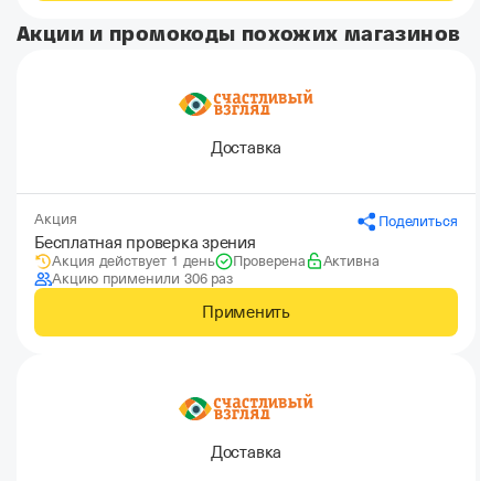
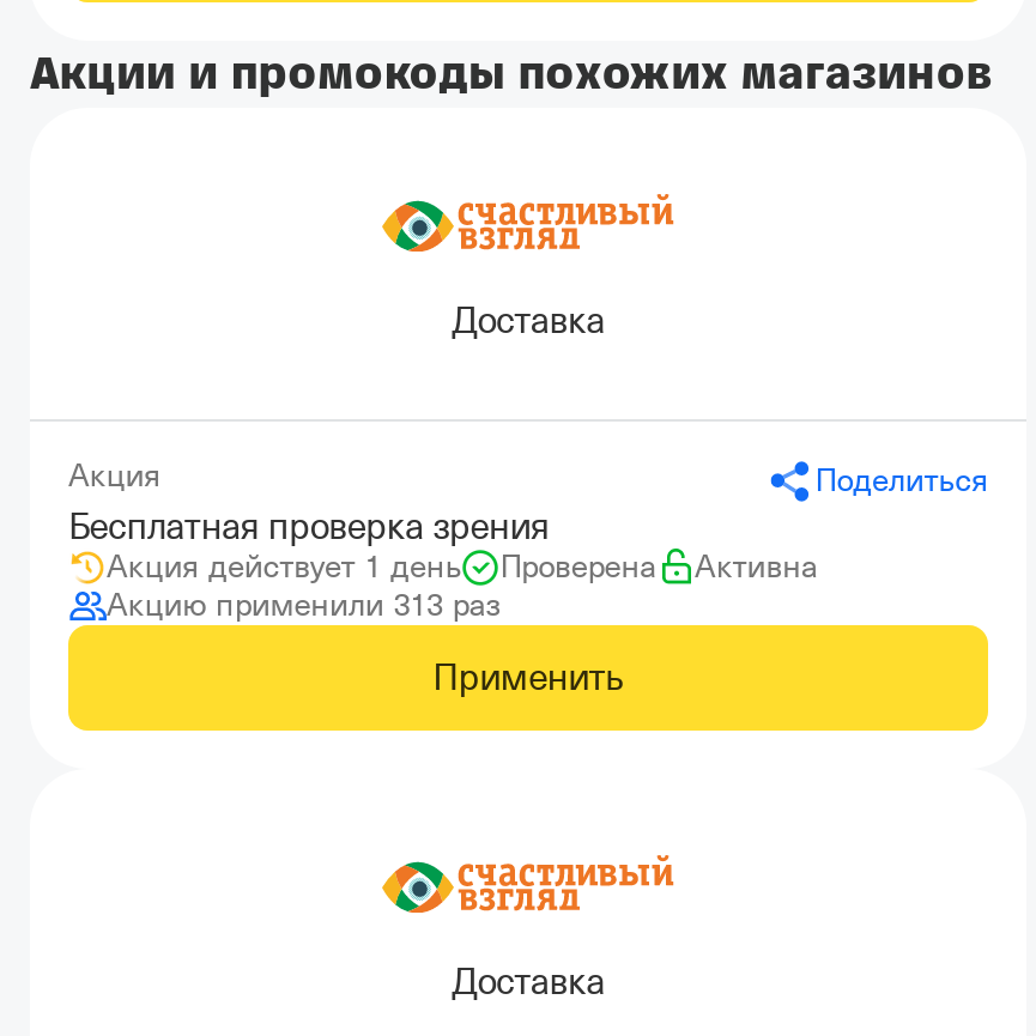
[52,270,233,287] Акцию применили 306 раз -> [107,587,500,623] Акцию применили 313 раз

